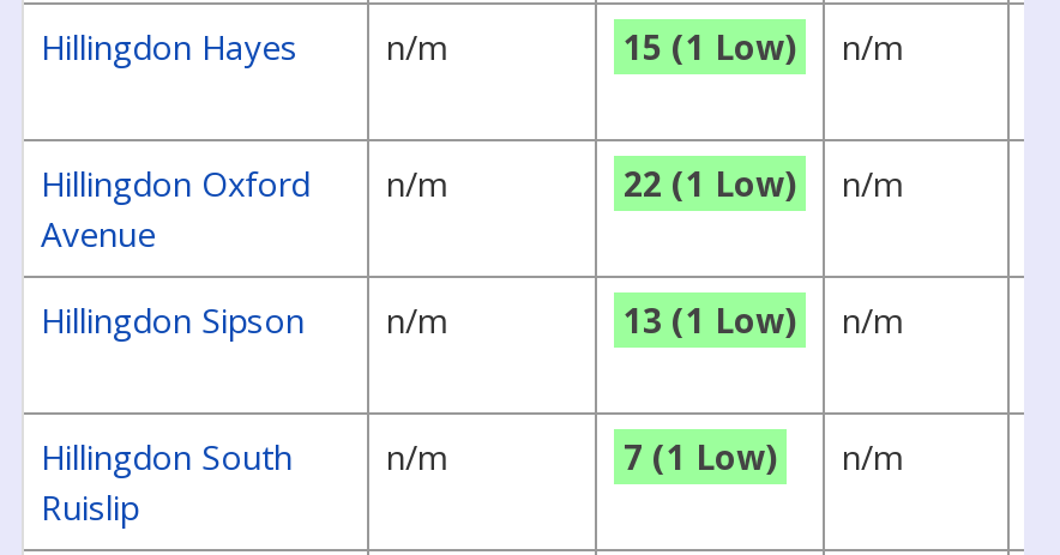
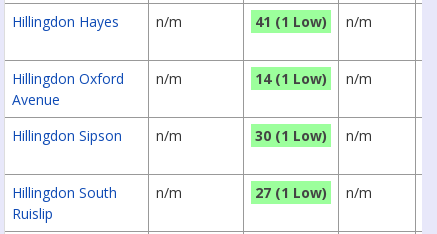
[624,24,904,70] 15 (1 Low) n/m -> [255,12,372,31] 41 (1 Low) n/m
[624,161,904,206] 22 (1 Low) n/m -> [255,69,372,88] 14 (1 Low) n/m
[624,297,904,343] 13 (1 Low) n/m -> [255,126,372,145] 30 (1 Low) n/m
[624,434,904,479] 7 (1 Low) n/m -> [255,183,372,202] 27 (1 Low) n/m

